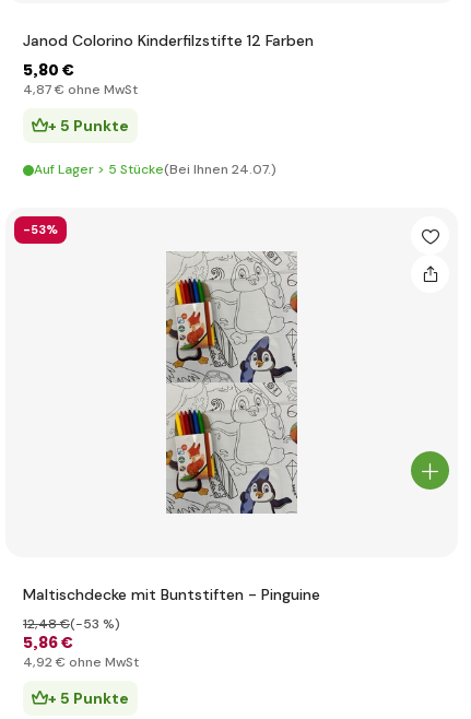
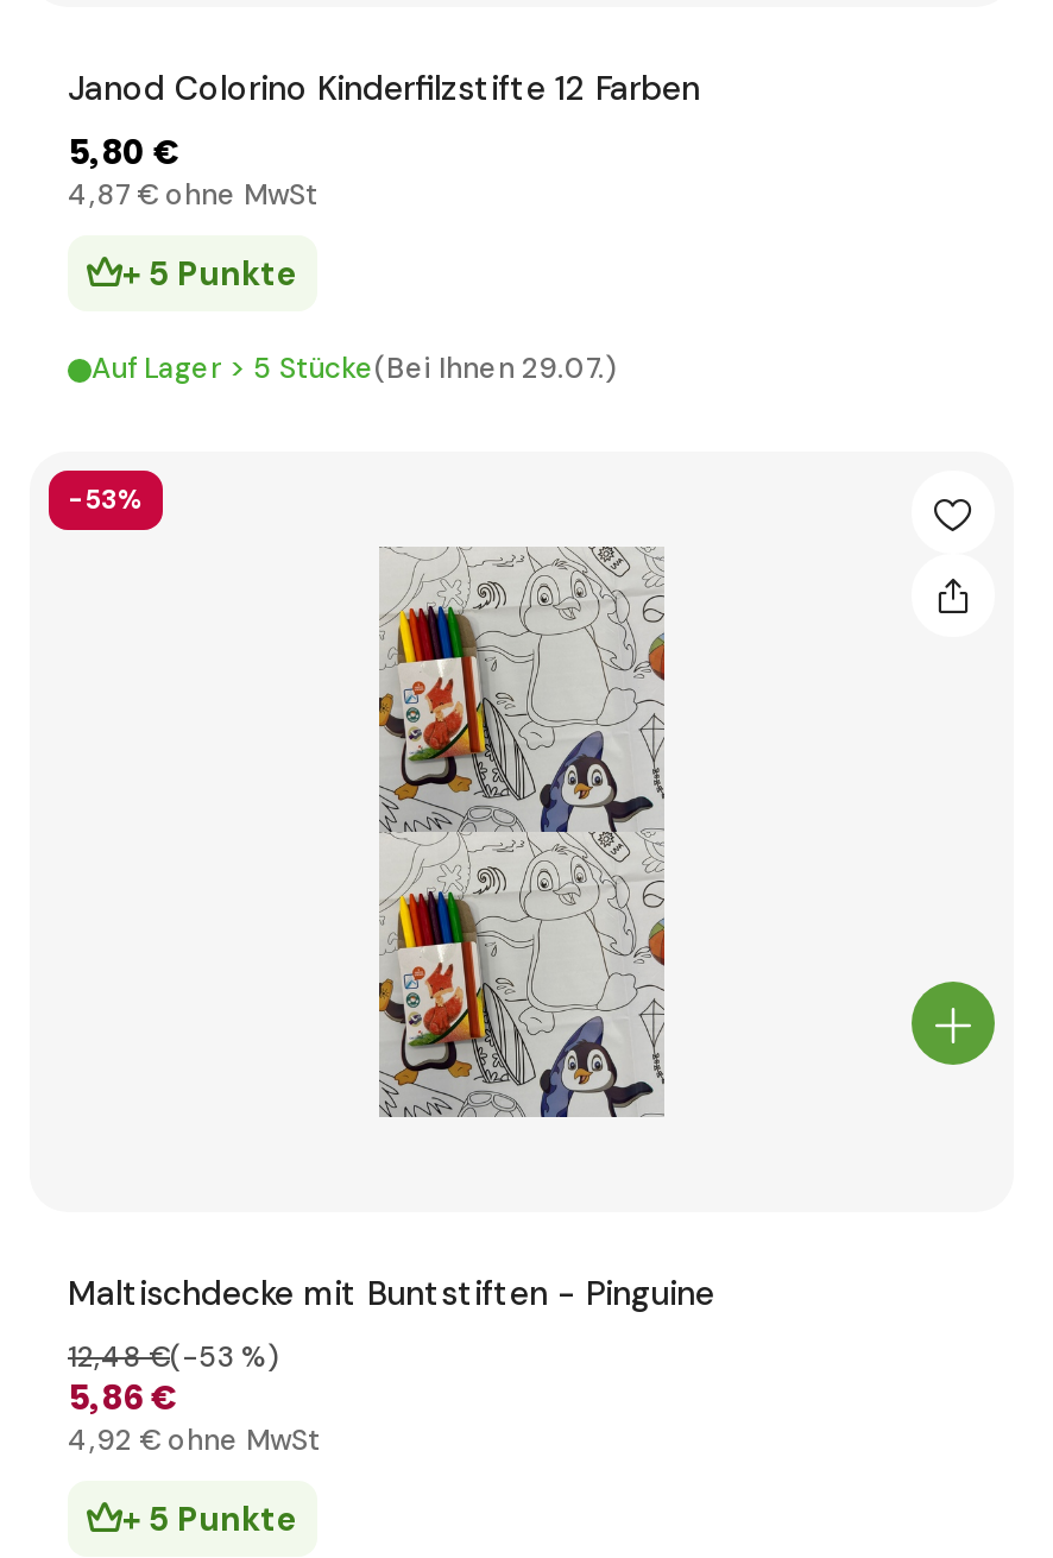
[34,161,276,178] Auf Lager > 5 Stücke(Bei Ihnen 24.07.) -> [92,349,617,387] Auf Lager > 5 Stücke(Bei Ihnen 29.07.)

